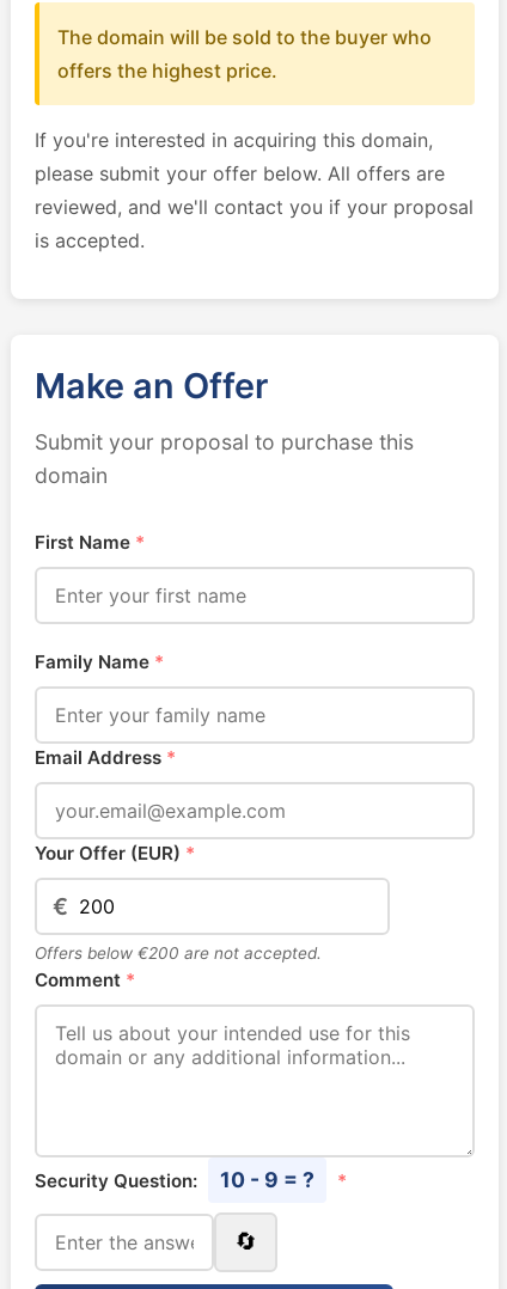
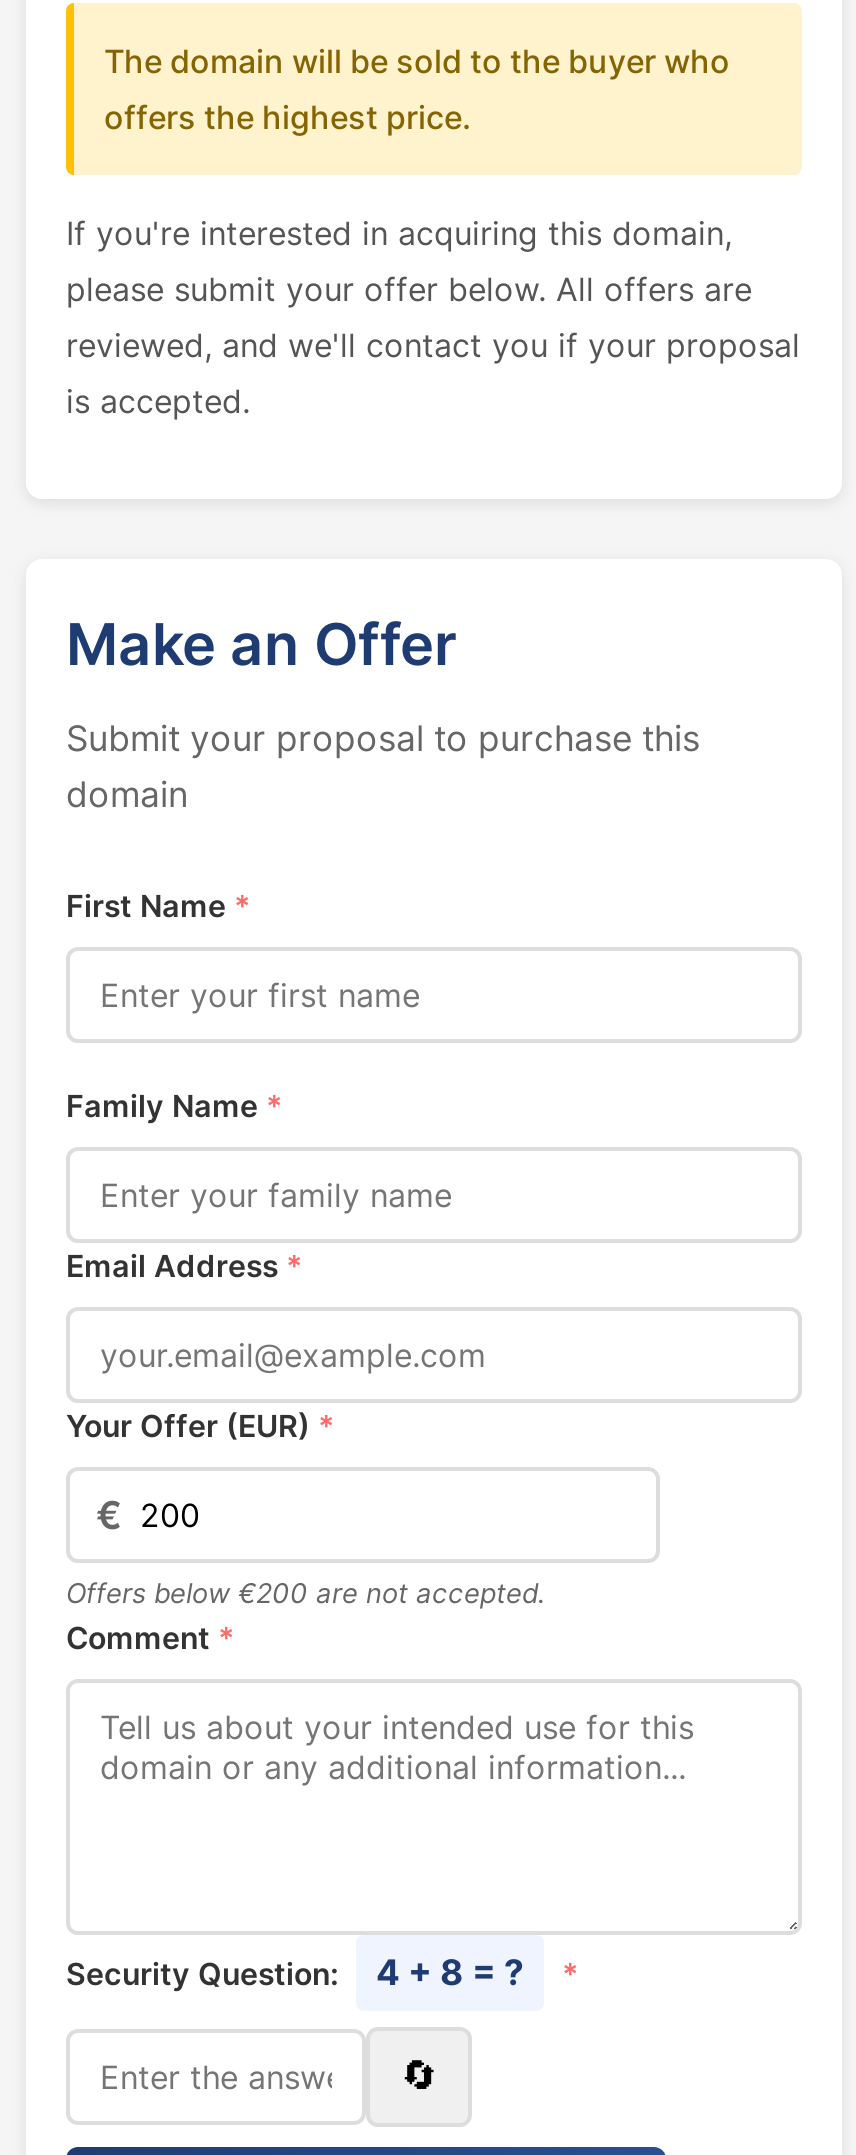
[220,1167,314,1192] 10 - 9 = ? -> [376,1951,524,1993] 4 + 8 = ?

